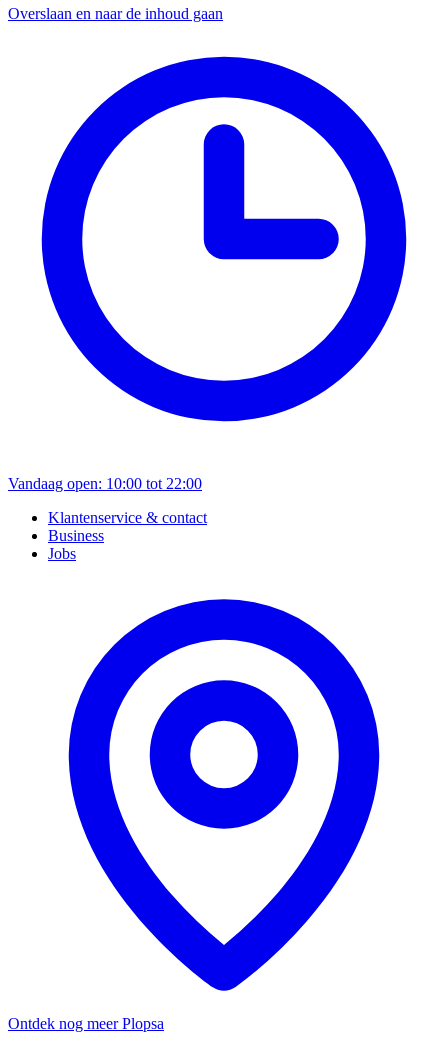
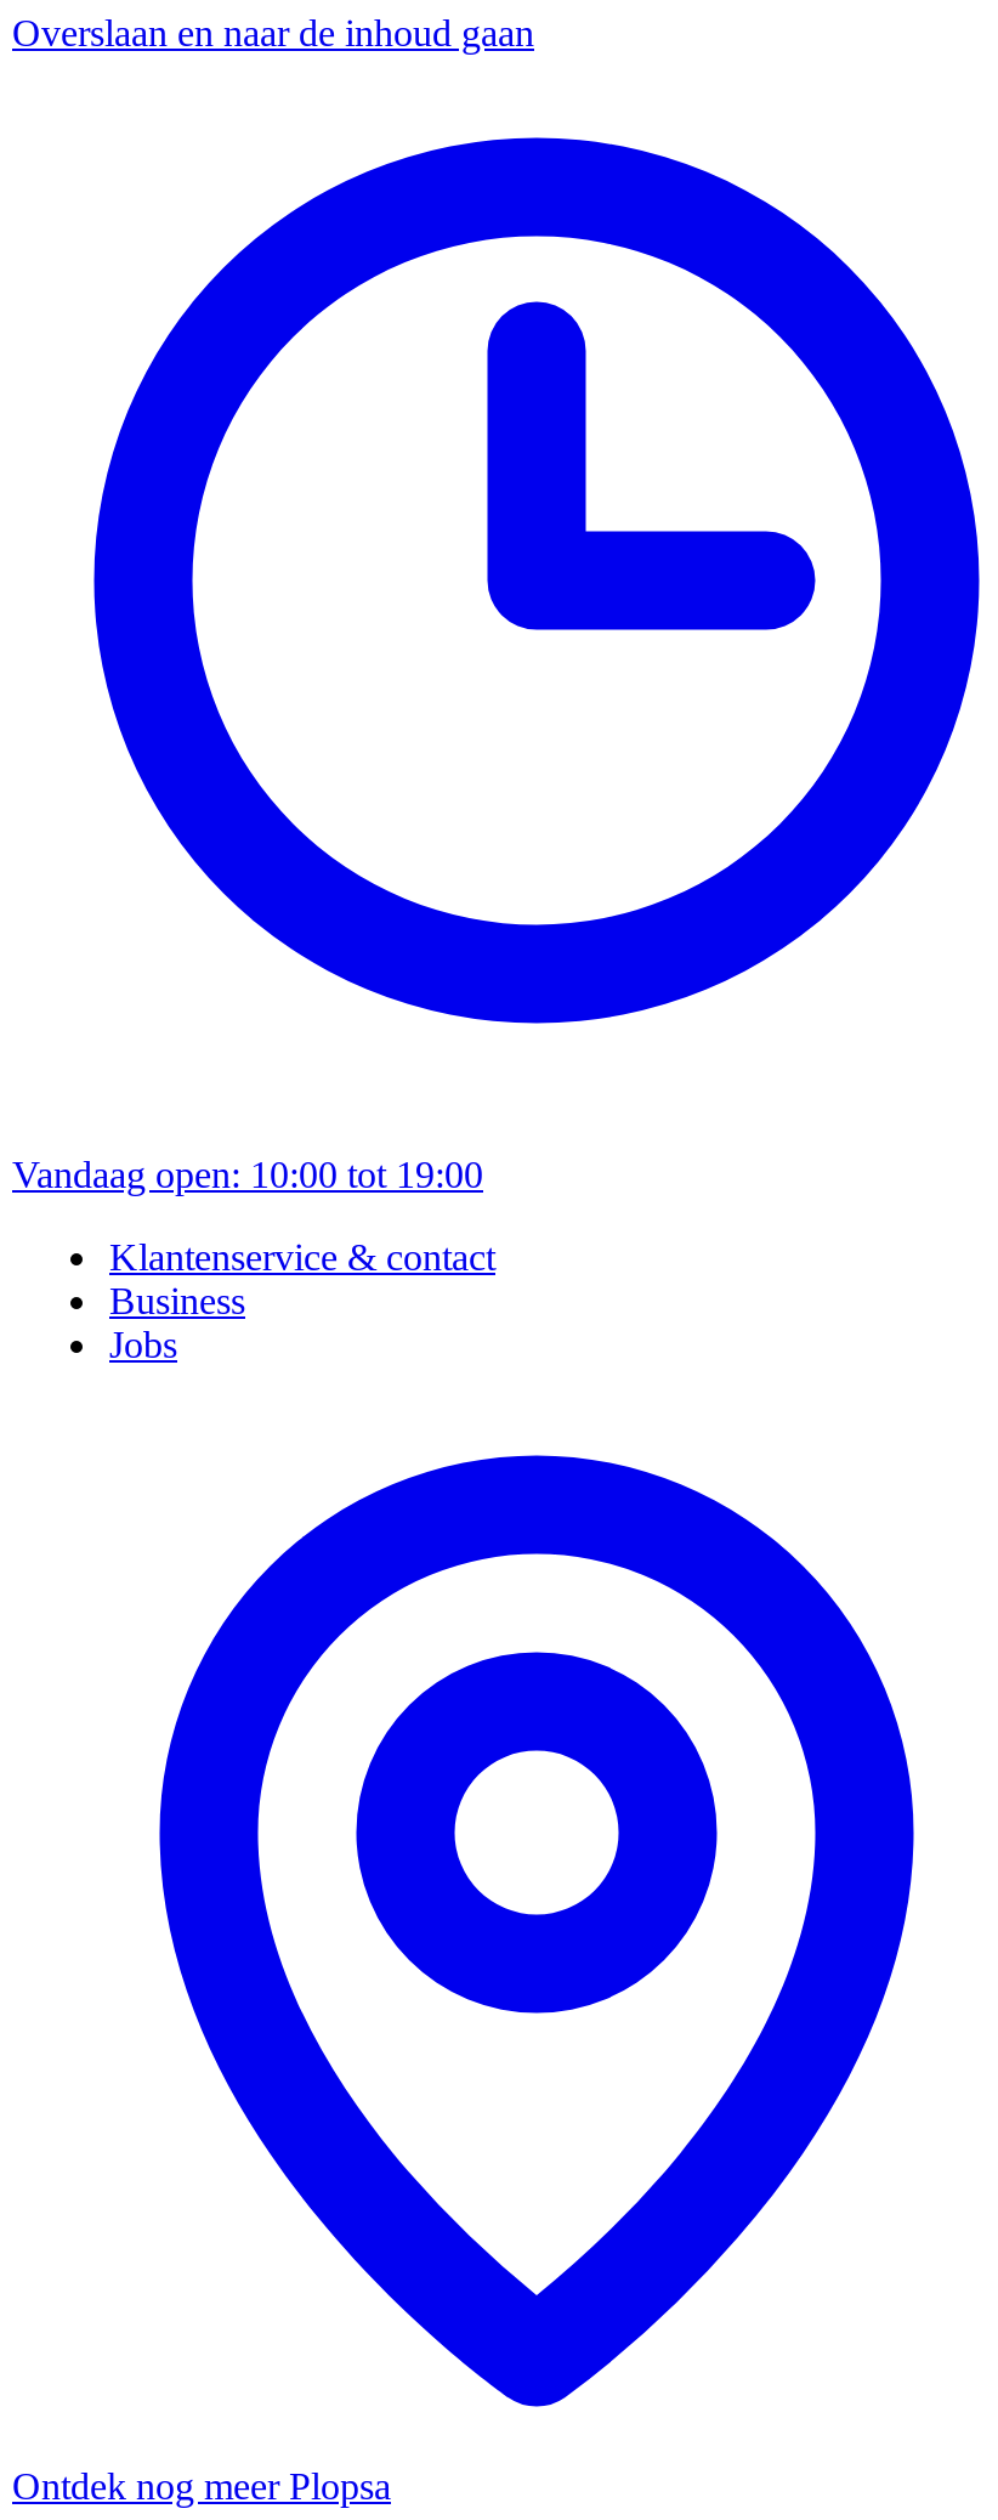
[8,475,202,492] Vandaag open: 10:00 tot 22:00 -> [12,1154,483,1195] Vandaag open: 10:00 tot 19:00

